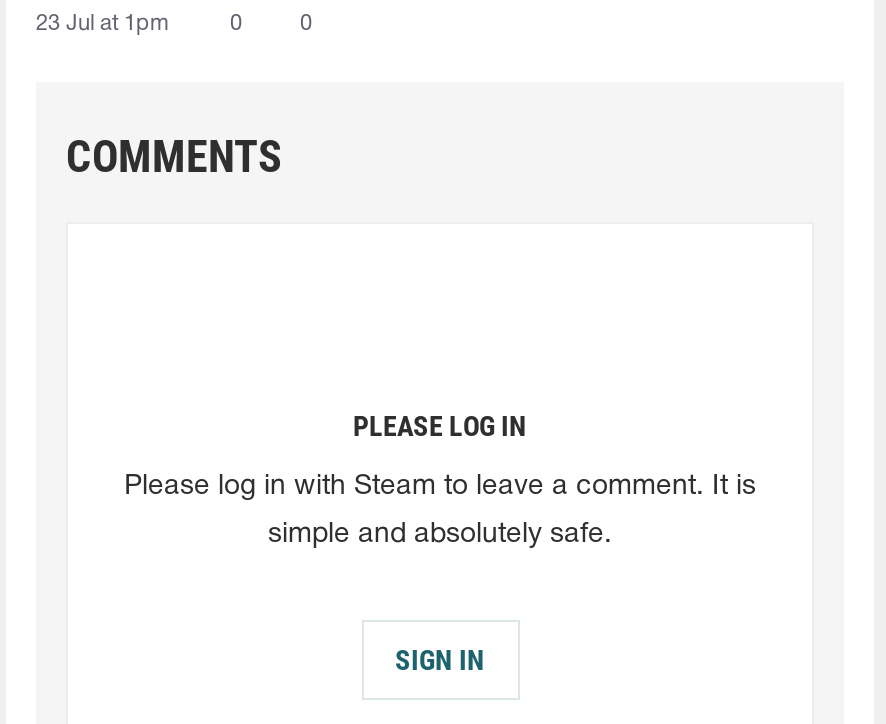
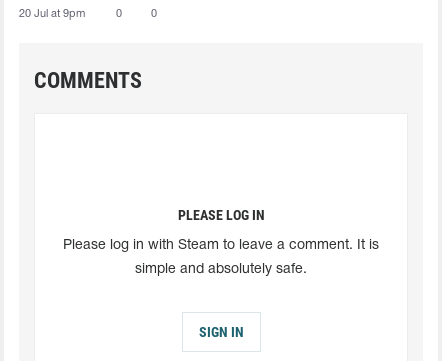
[36,13,168,33] 23 Jul at 1pm -> [19,9,85,19] 20 Jul at 9pm

